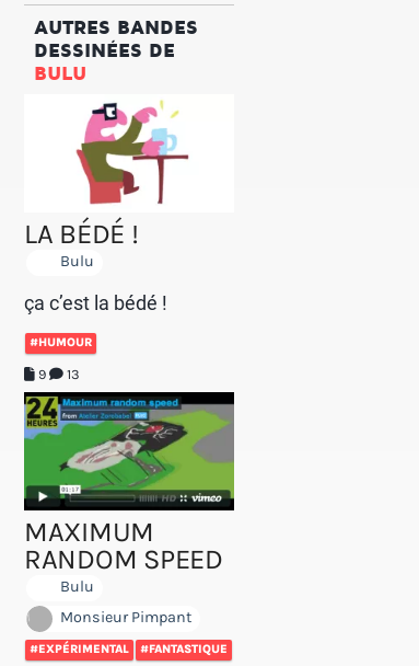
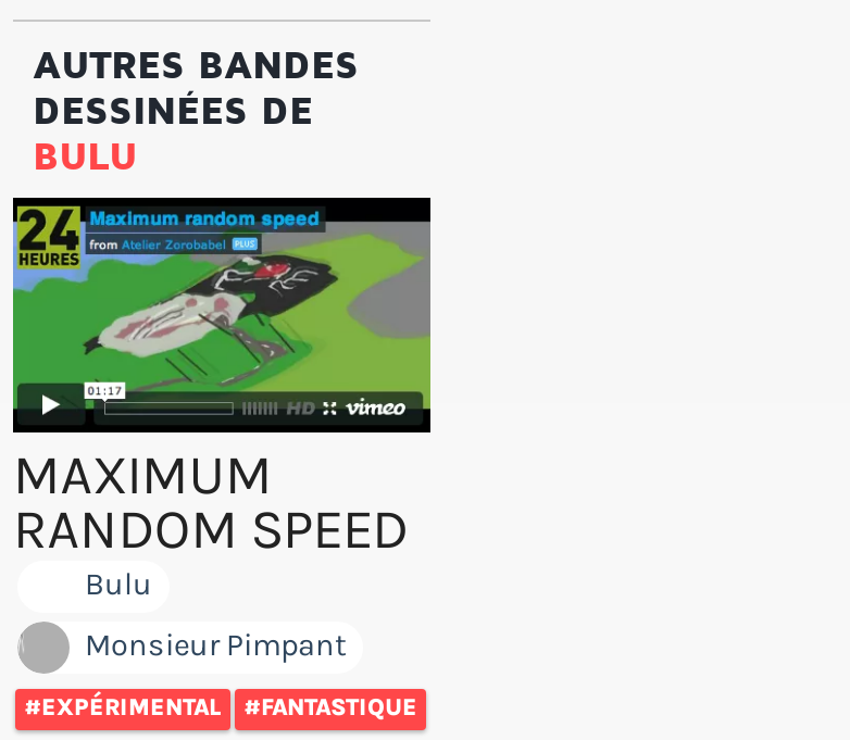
[24,100,189,383] [image] | LA BÉDÉ ! | Bulu | ça c’est la bédé ! | #HUMOUR | 9 | 13 -> none

